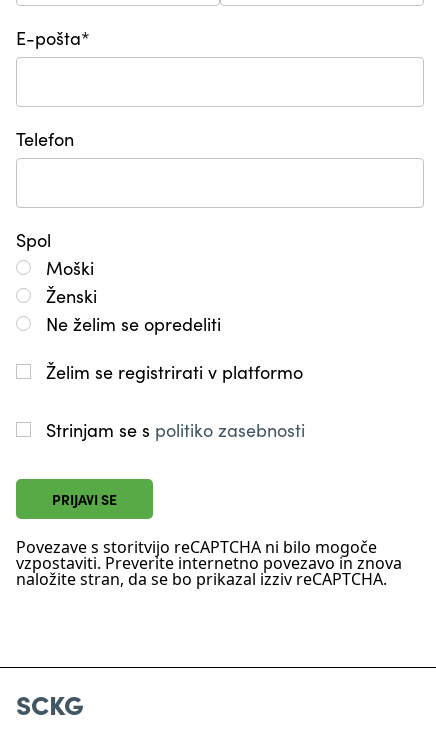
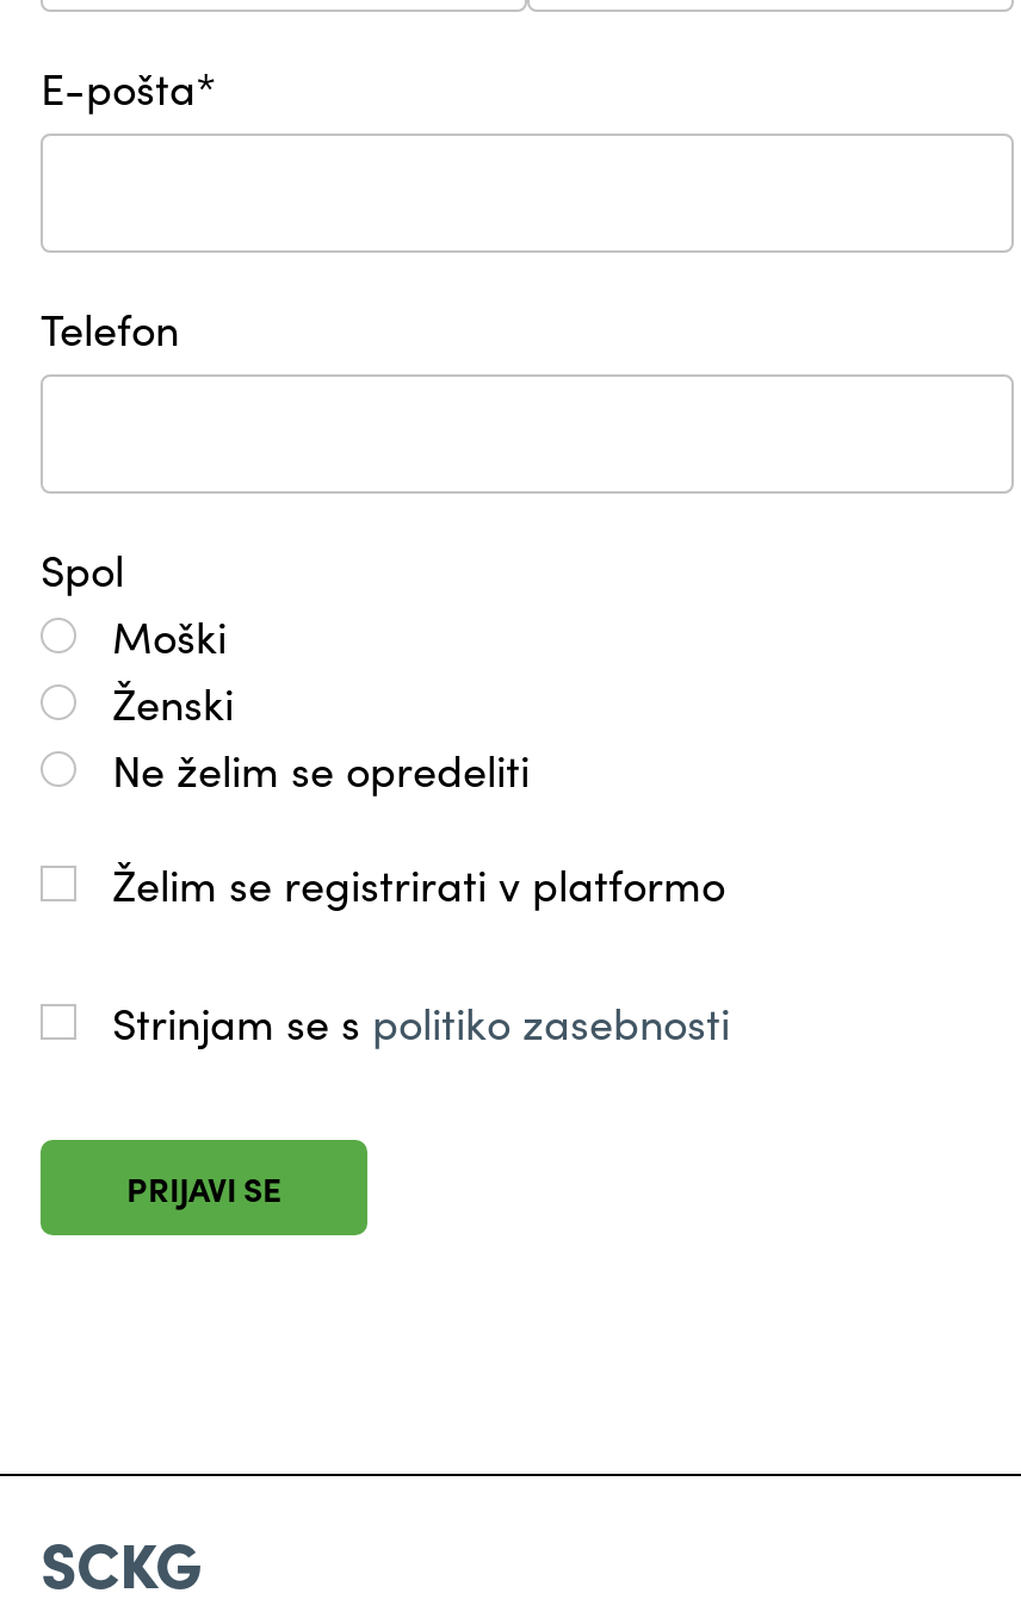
[16,536,402,590] Povezave s storitvijo reCAPTCHA ni bilo mogoče | vzpostaviti. Preverite internetno povezavo in znova | naložite stran, da se bo prikazal izziv reCAPTCHA. -> none

